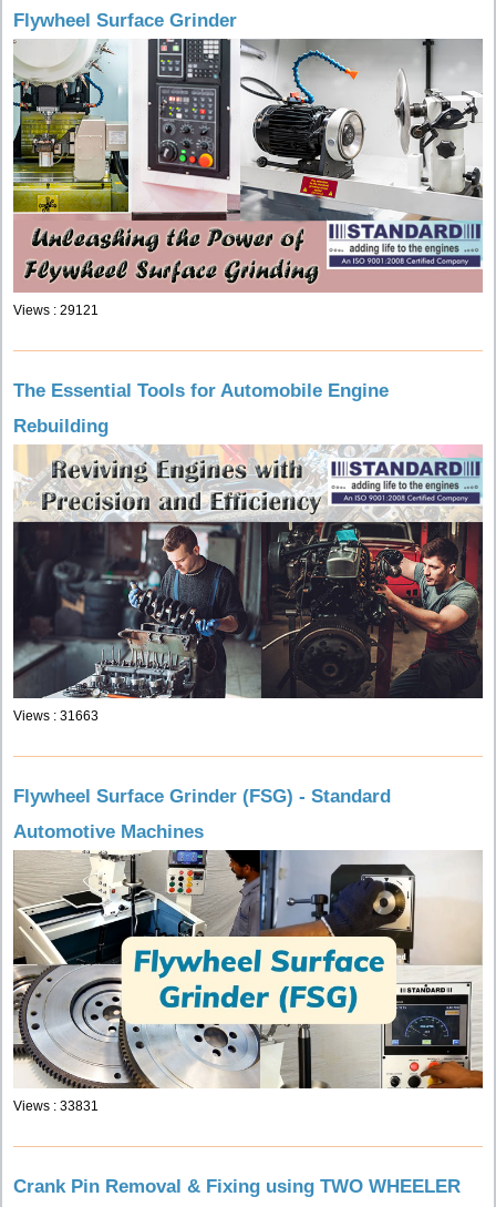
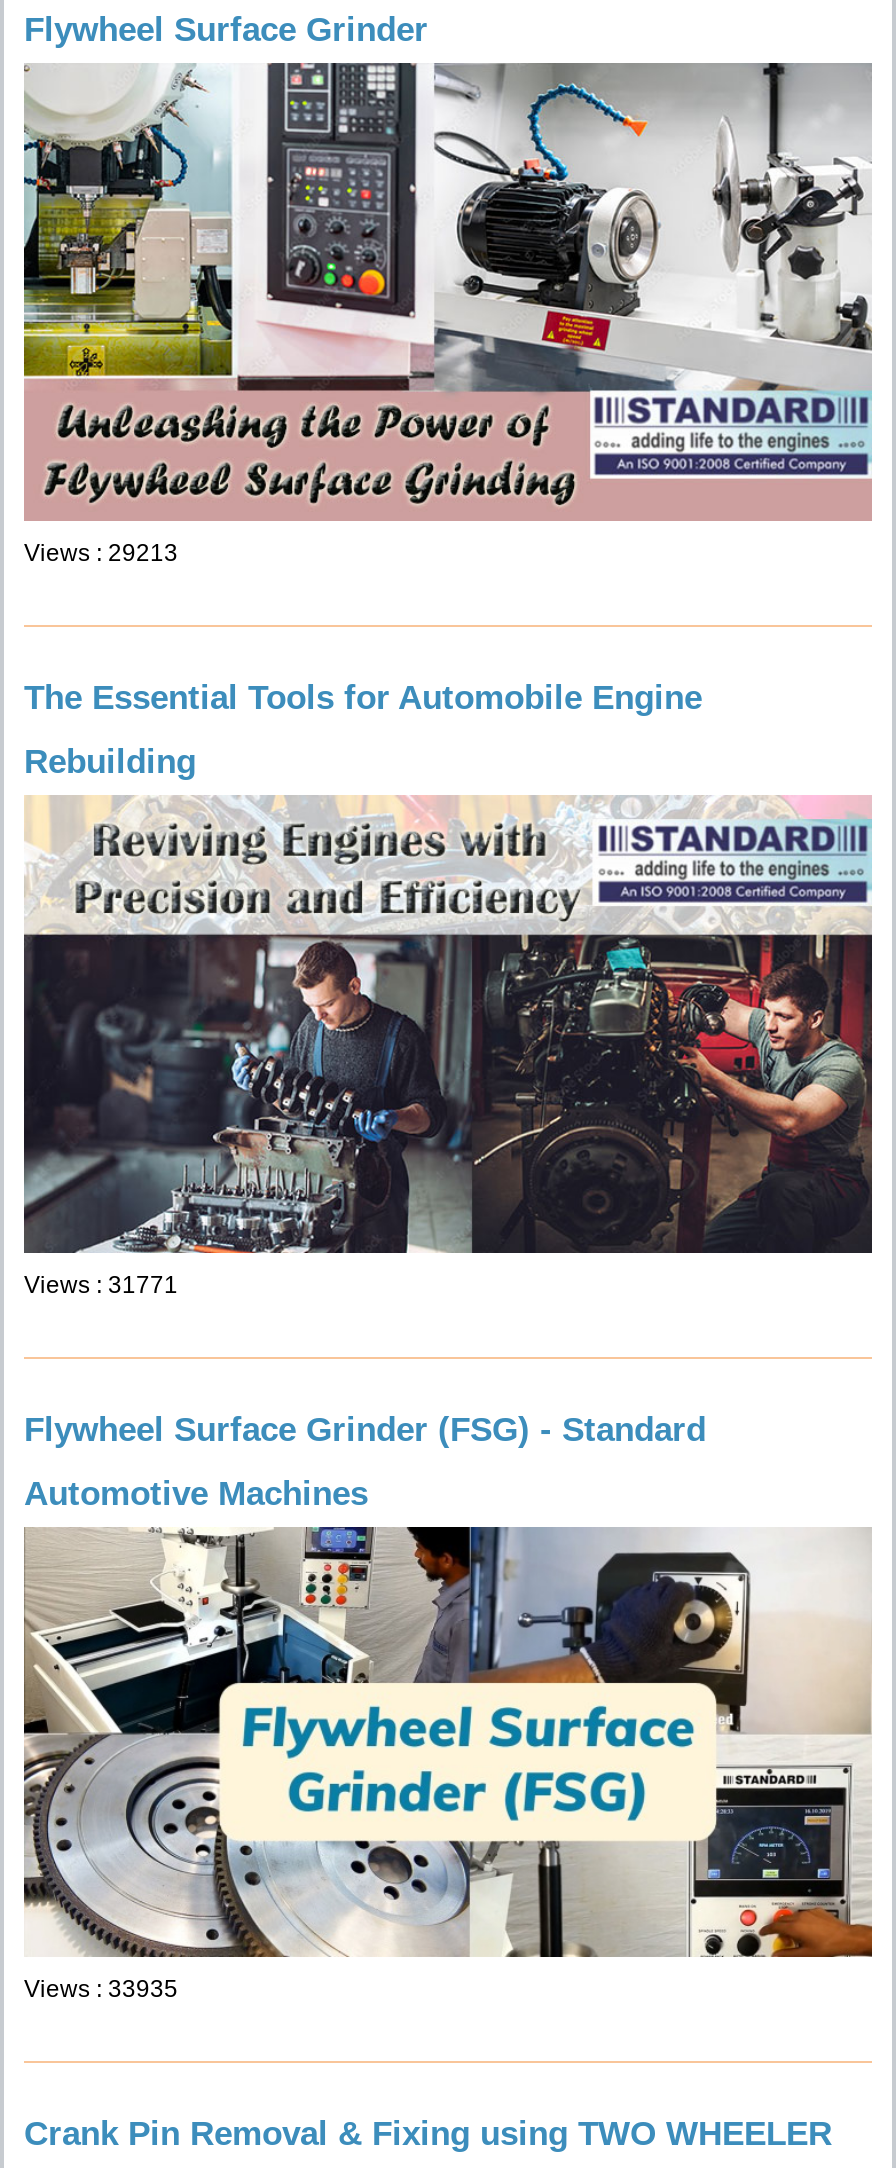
[13,303,99,318] Views : 29121 -> [24,539,178,567] Views : 29213
[13,708,99,724] Views : 31663 -> [24,1271,178,1299] Views : 31771
[13,1098,99,1114] Views : 33831 -> [24,1975,178,2003] Views : 33935

